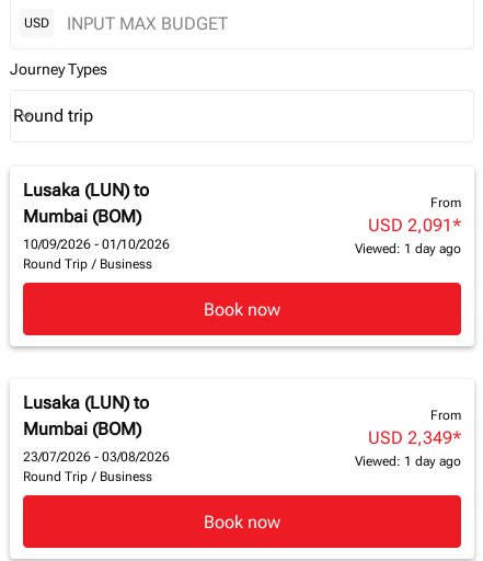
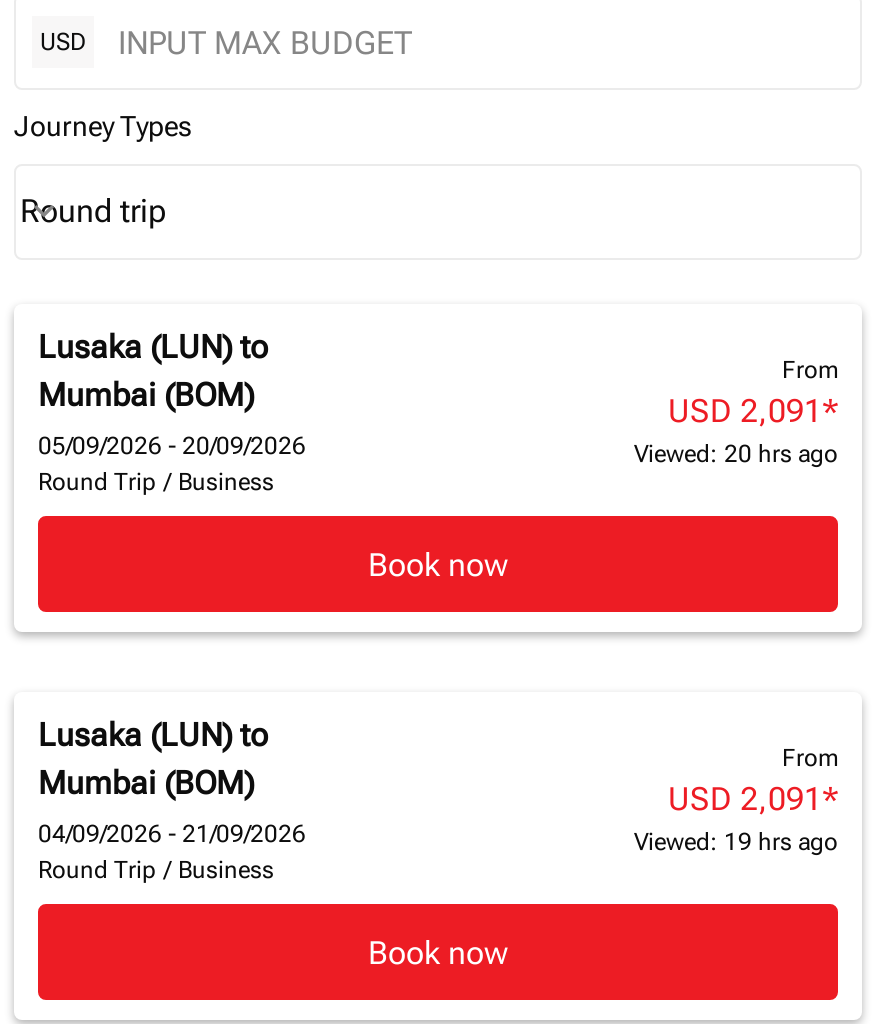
[23,237,170,252] 10/09/2026 - 01/10/2026 -> [38,433,306,461] 05/09/2026 - 20/09/2026
[355,241,461,257] Viewed: 1 day ago -> [634,441,838,469] Viewed: 20 hrs ago
[368,428,461,448] USD 2,349 * -> [668,781,838,819] USD 2,091 *
[23,450,170,465] 23/07/2026 - 03/08/2026 -> [38,821,306,849] 04/09/2026 - 21/09/2026
[355,454,461,469] Viewed: 1 day ago -> [634,829,838,857] Viewed: 19 hrs ago

